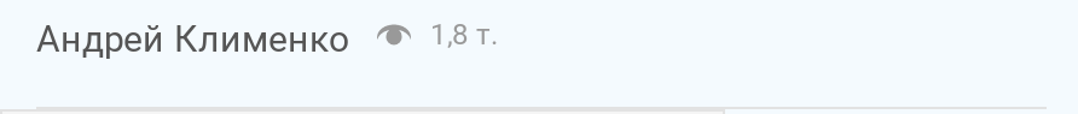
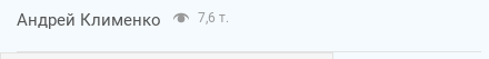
[430,17,498,51] 1,8 т. -> [198,10,229,25] 7,6 т.

